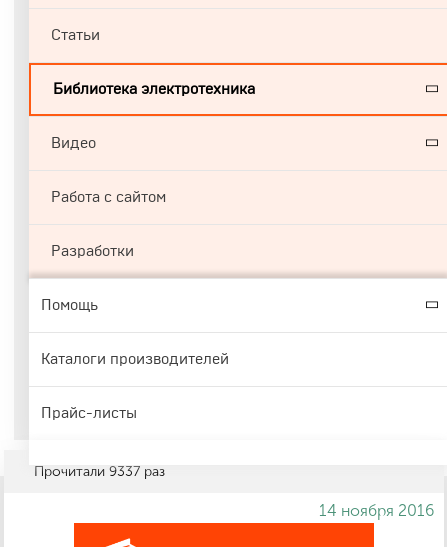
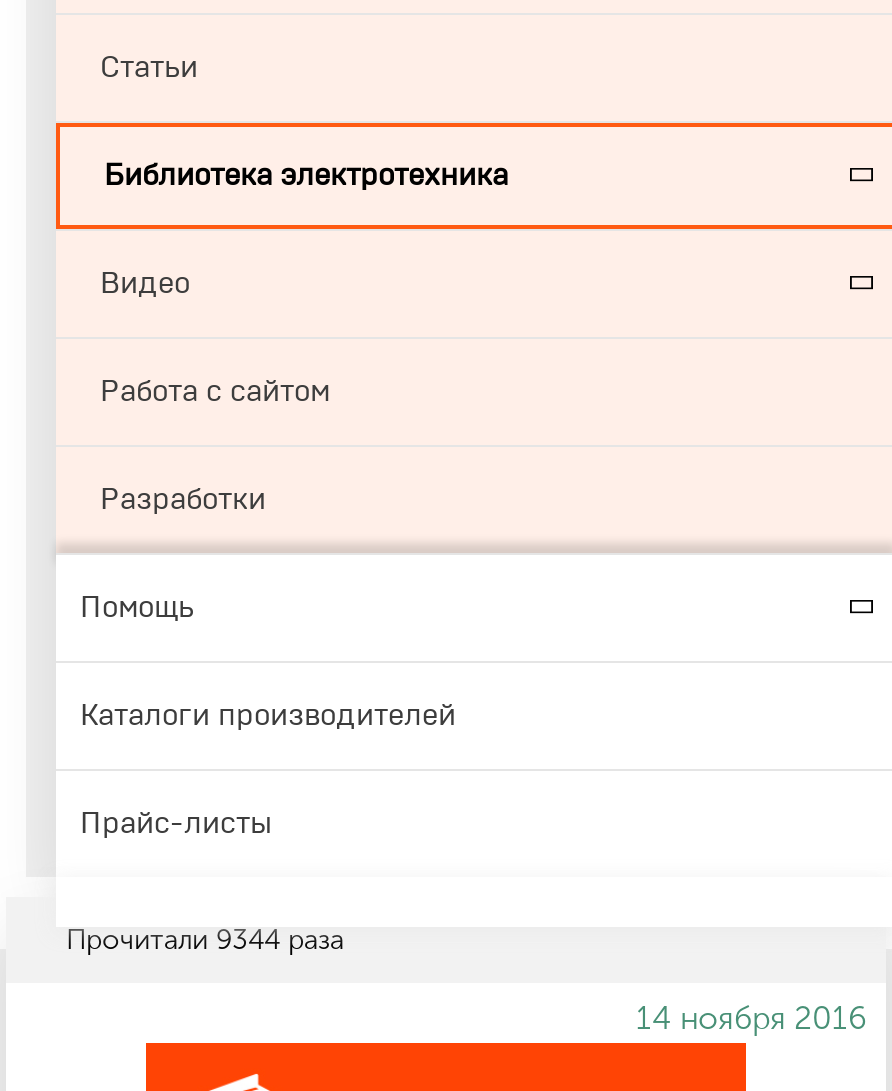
[34,463,165,480] Прочитали 9337 раз -> [66,923,344,957] Прочитали 9344 раза

